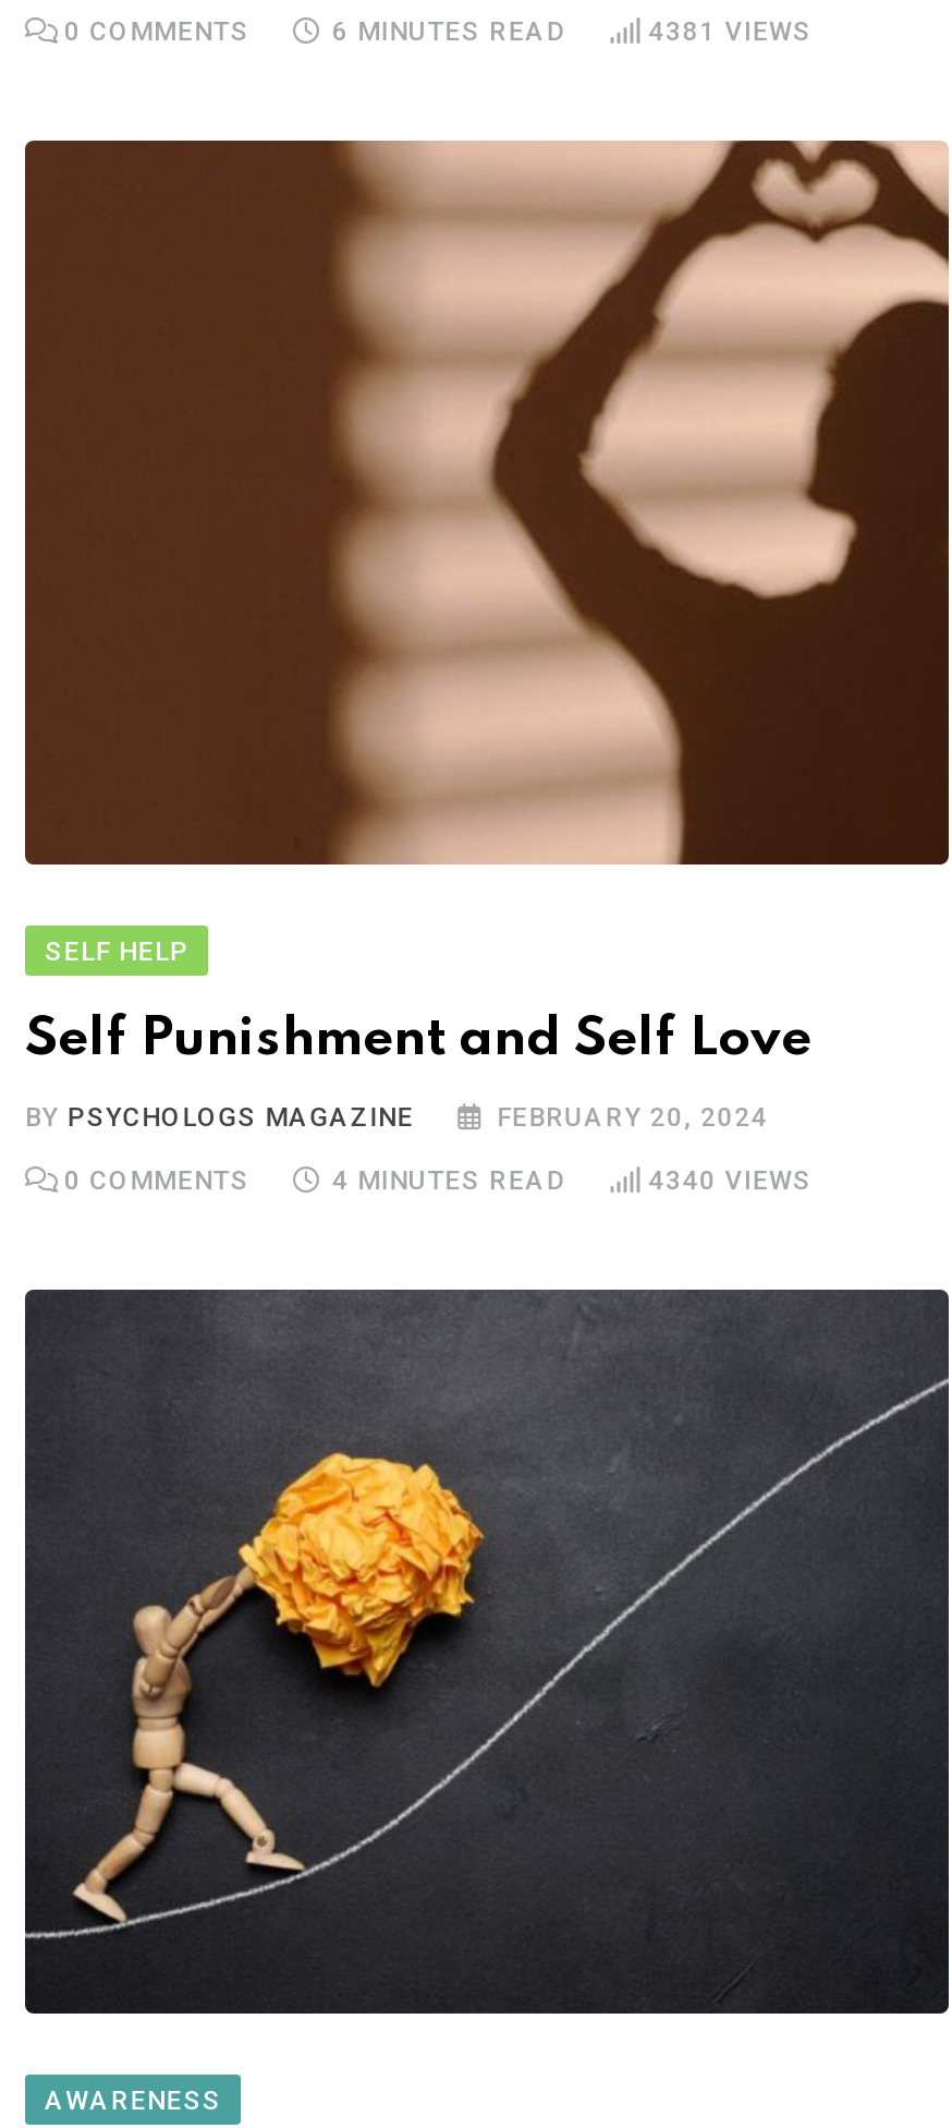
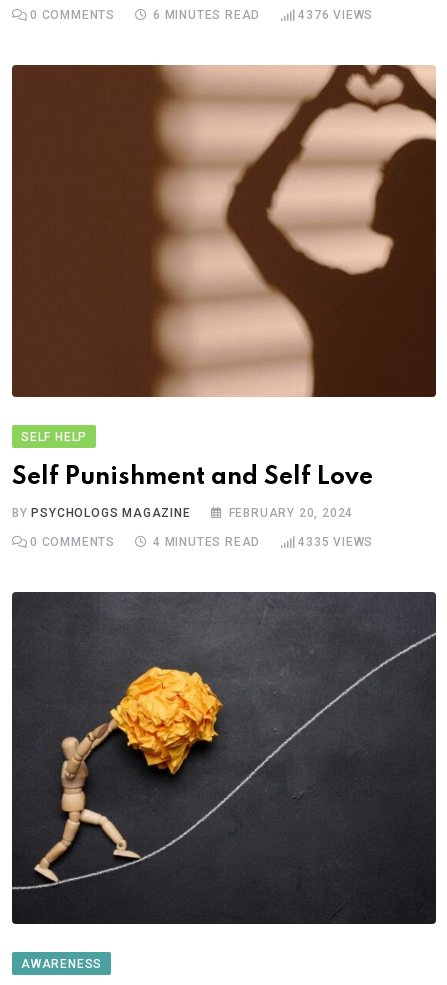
[649,17,812,48] 4381 VIEWS -> [298,8,373,22] 4376 VIEWS
[649,1165,812,1196] 4340 VIEWS -> [298,535,373,549] 4335 VIEWS

